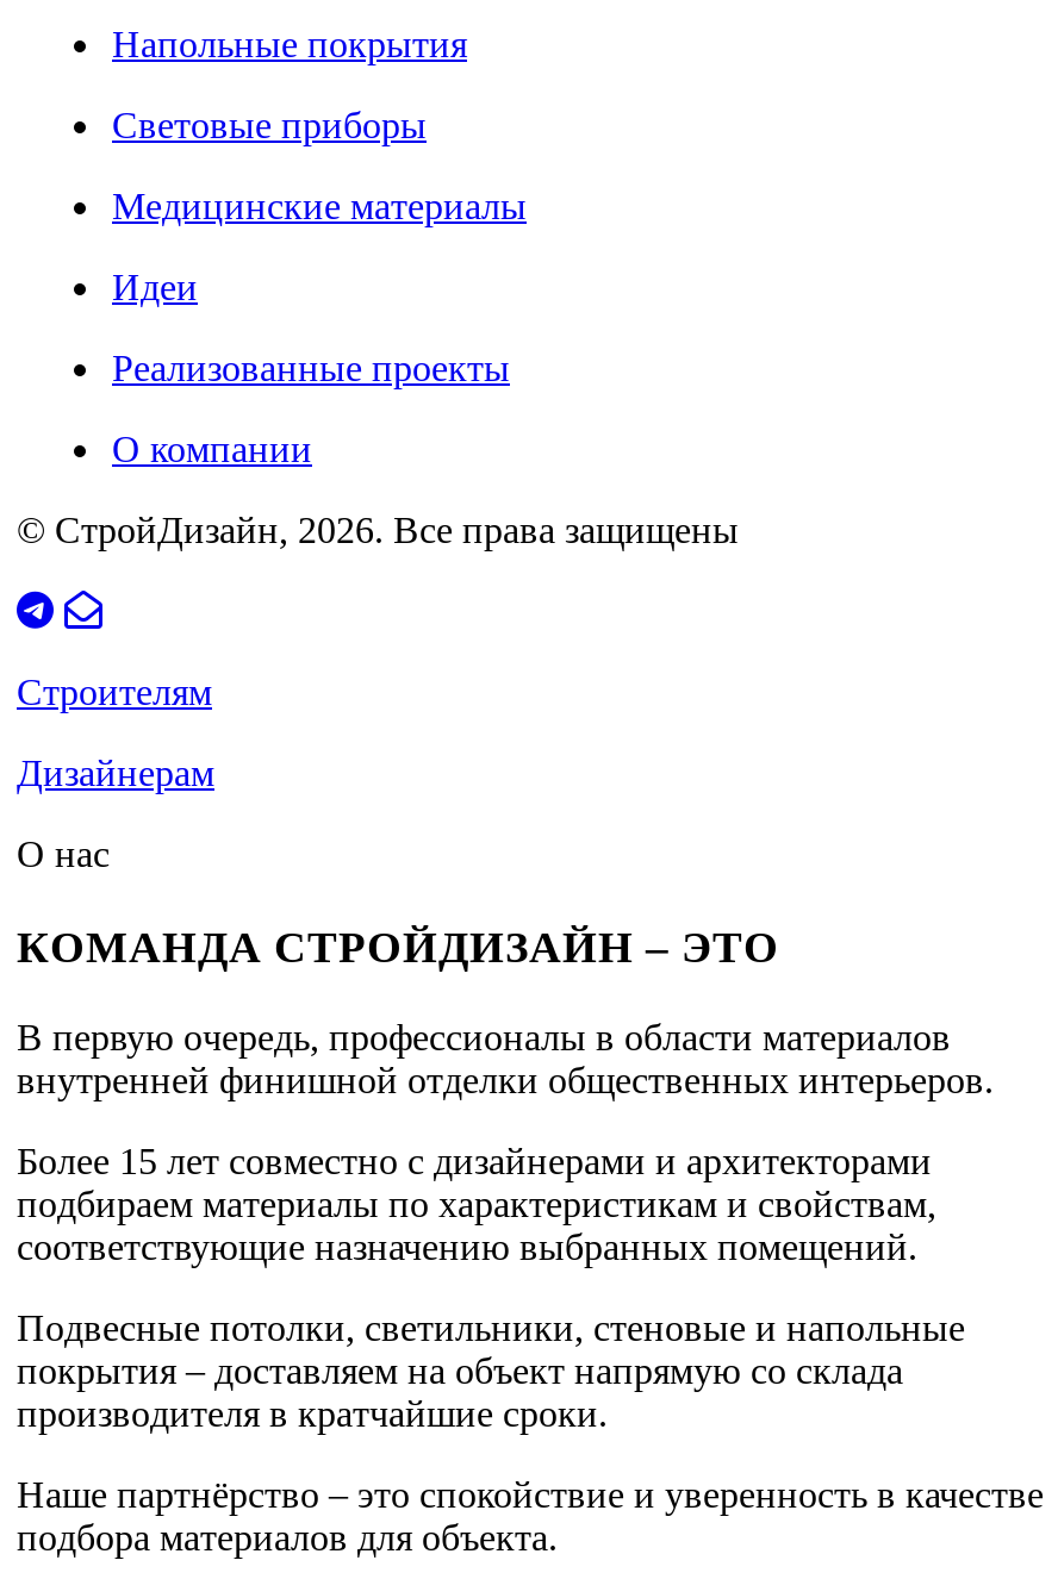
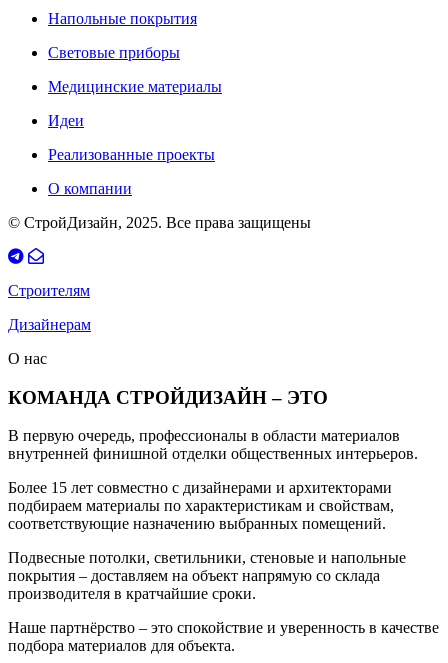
[17,510,739,550] © СтройДизайн, 2026. Все права защищены -> [8,214,311,231] © СтройДизайн, 2025. Все права защищены

